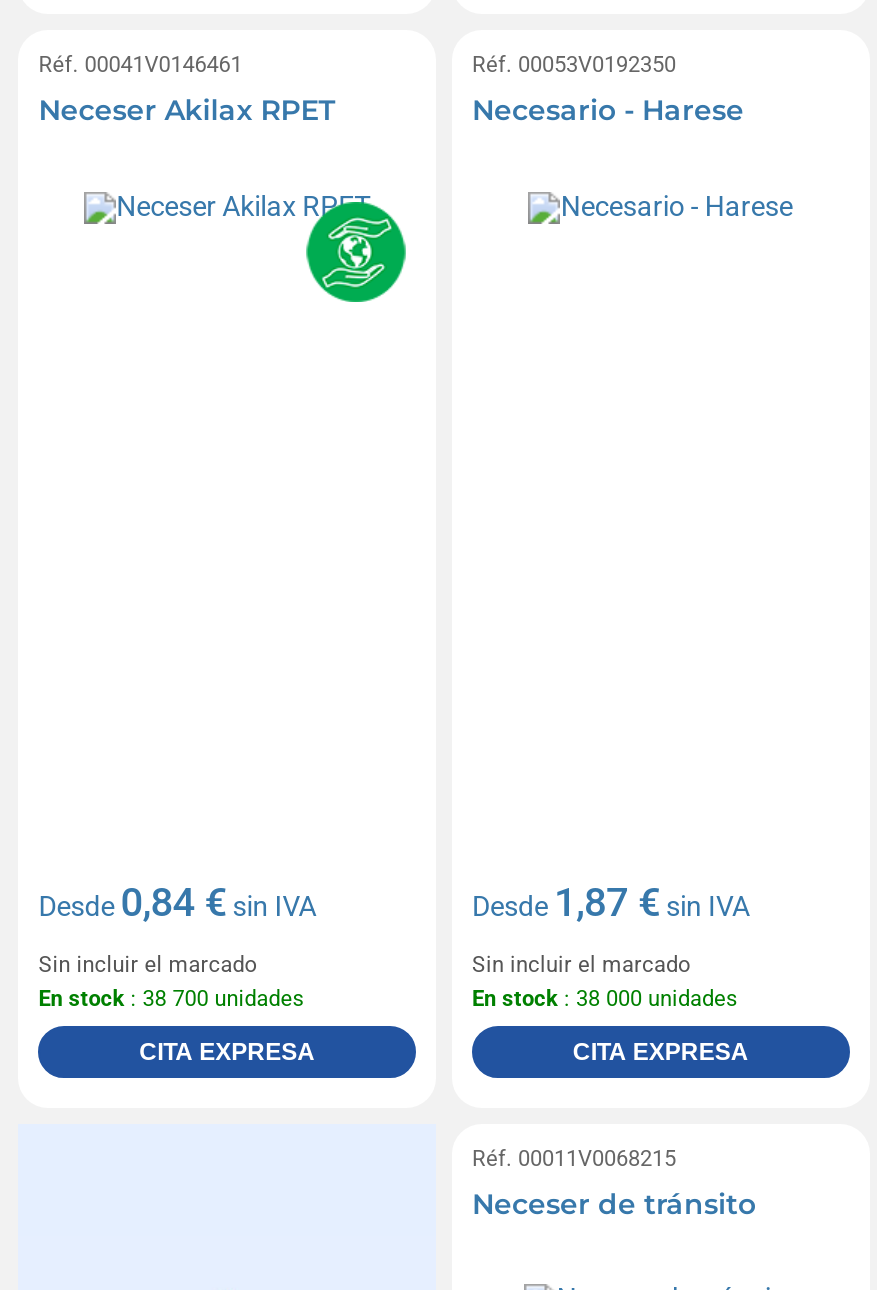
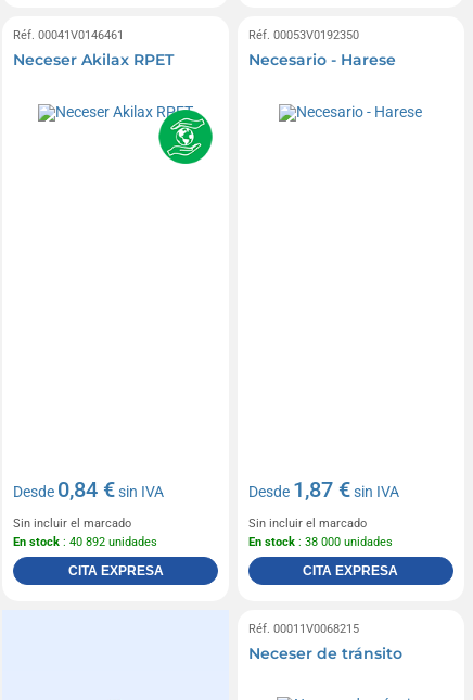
[38,985,304,1011] En stock: 38 700 unidades -> [13,534,158,549] En stock: 40 892 unidades

